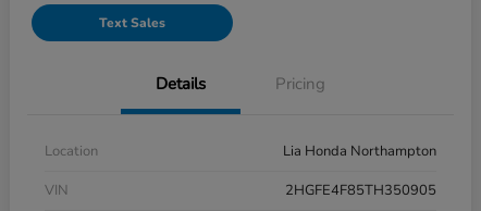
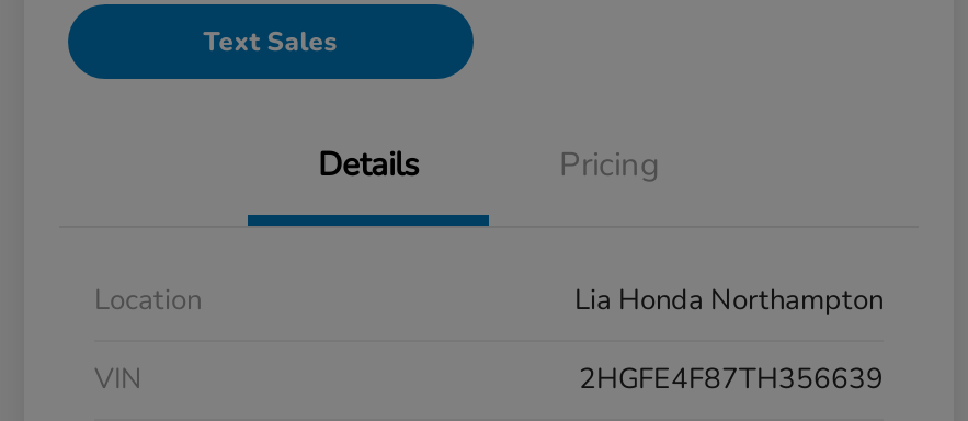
[285,181,436,200] 2HGFE4F85TH350905 -> [579,360,884,400] 2HGFE4F87TH356639

